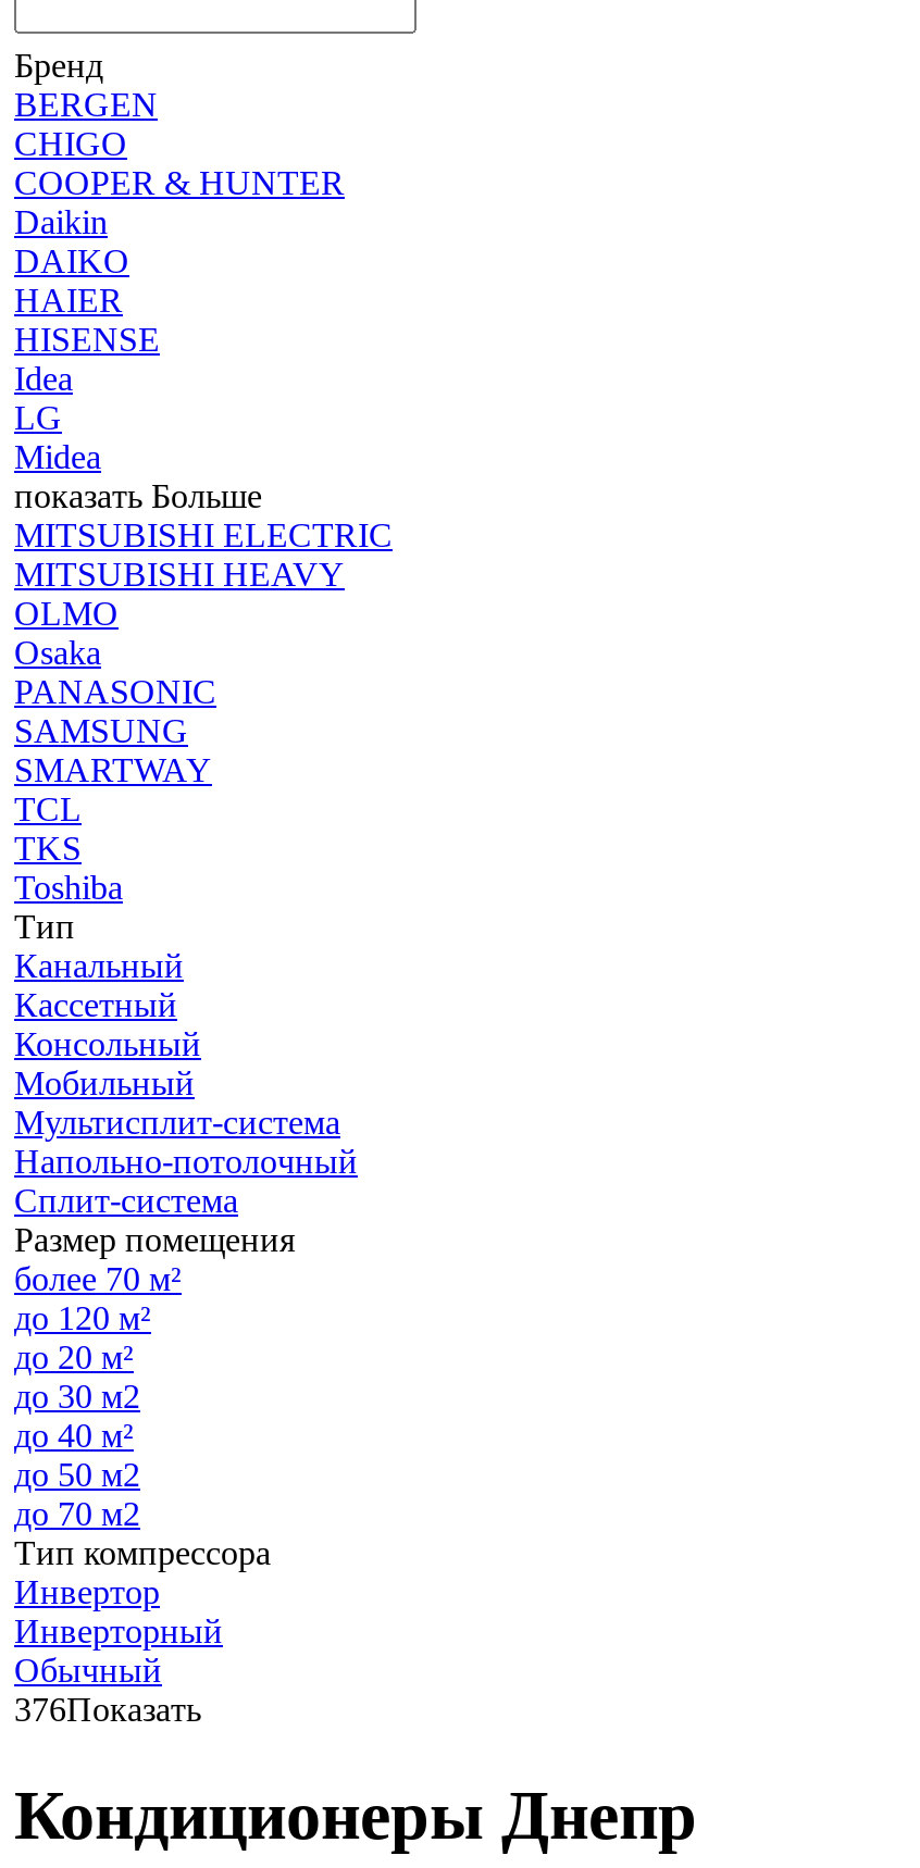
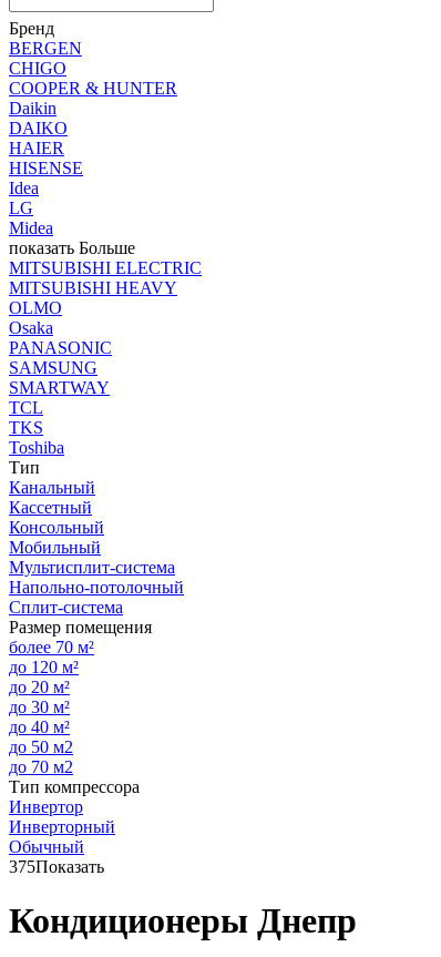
[14,1378,140,1415] до 30 м2 -> [9,698,70,716] до 30 м²
[14,1691,201,1728] 376Показать -> [9,857,104,876] 375Показать

